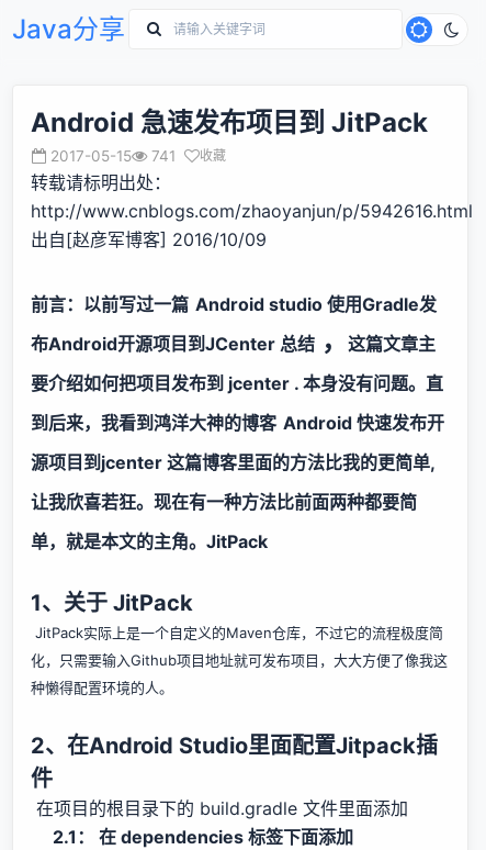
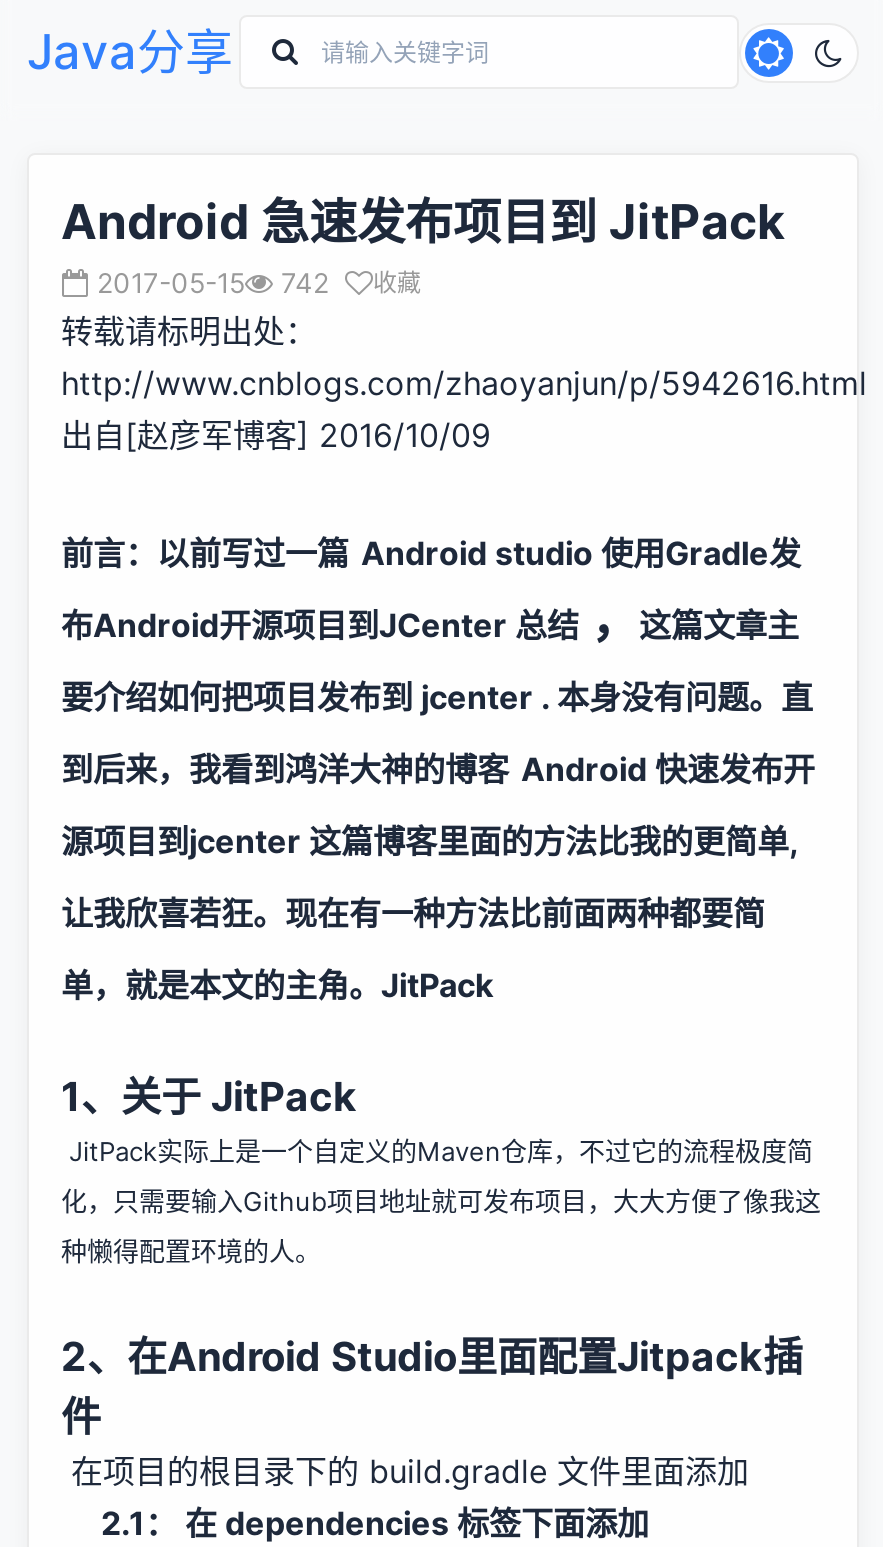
[46,147,226,165] 2017-05-15 741 收藏 -> [89,267,421,299] 2017-05-15 742 收藏

